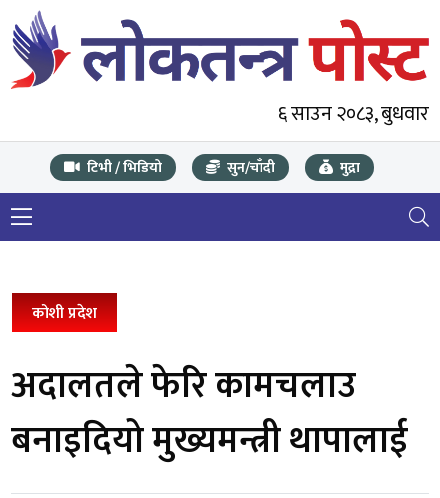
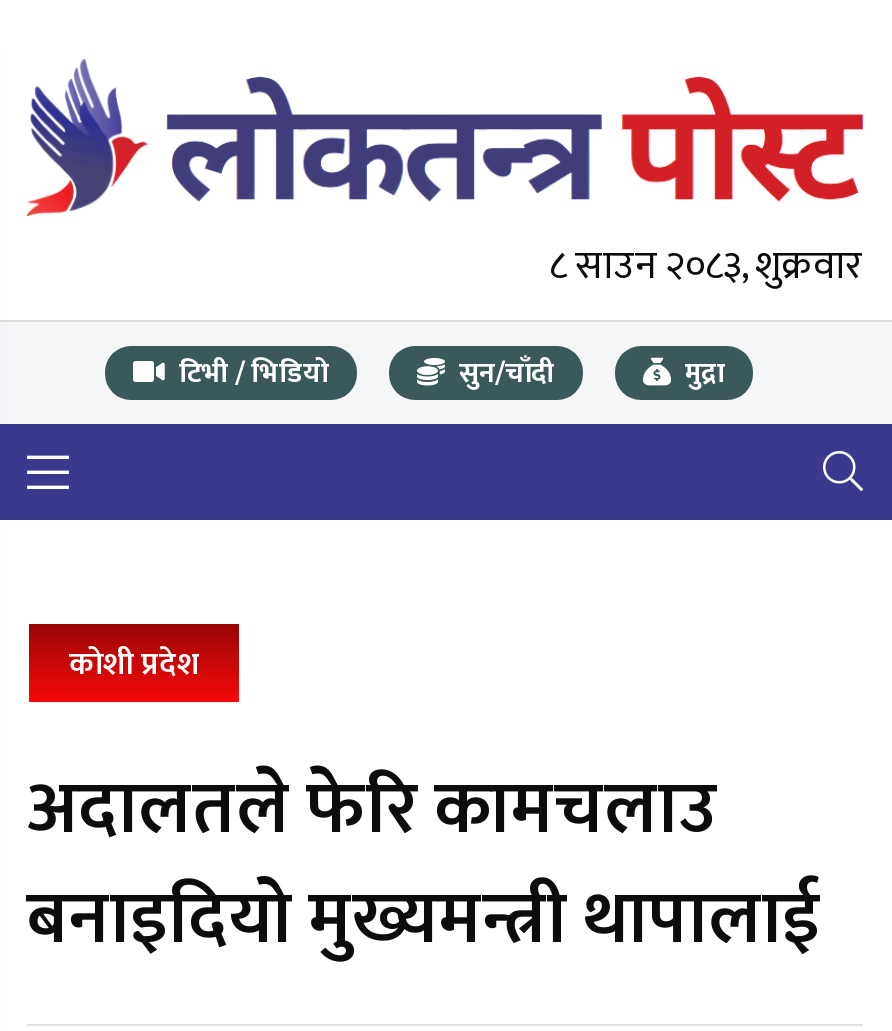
[278,97,429,131] ६ साउन २०८३, बुधवार -> [549,232,863,300] ८ साउन २०८३, शुक्रवार

